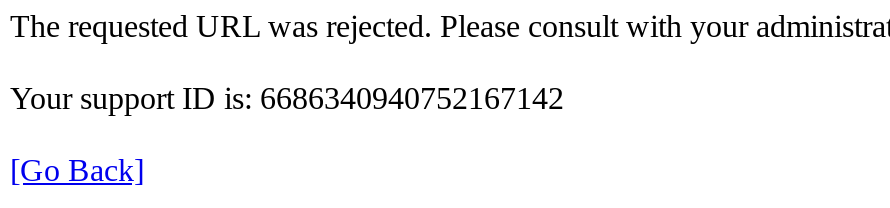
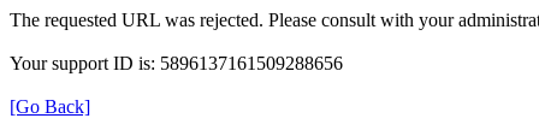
[10,81,564,115] Your support ID is: 6686340940752167142 -> [10,53,343,73] Your support ID is: 5896137161509288656

